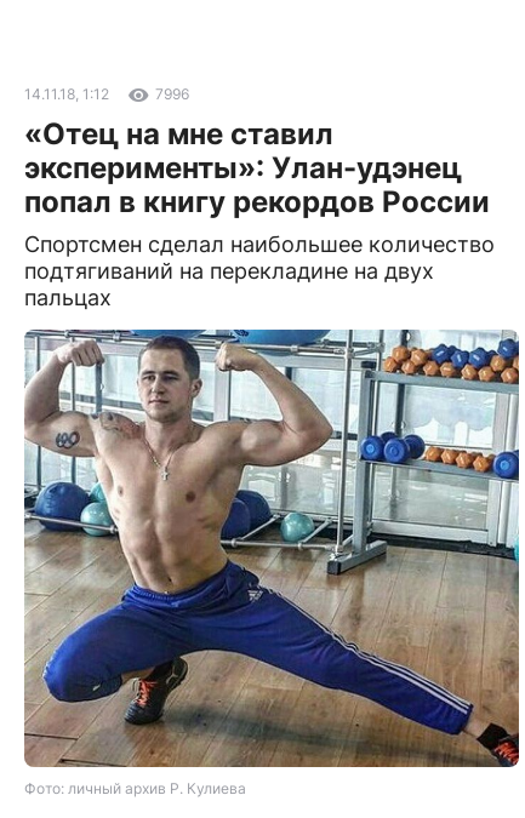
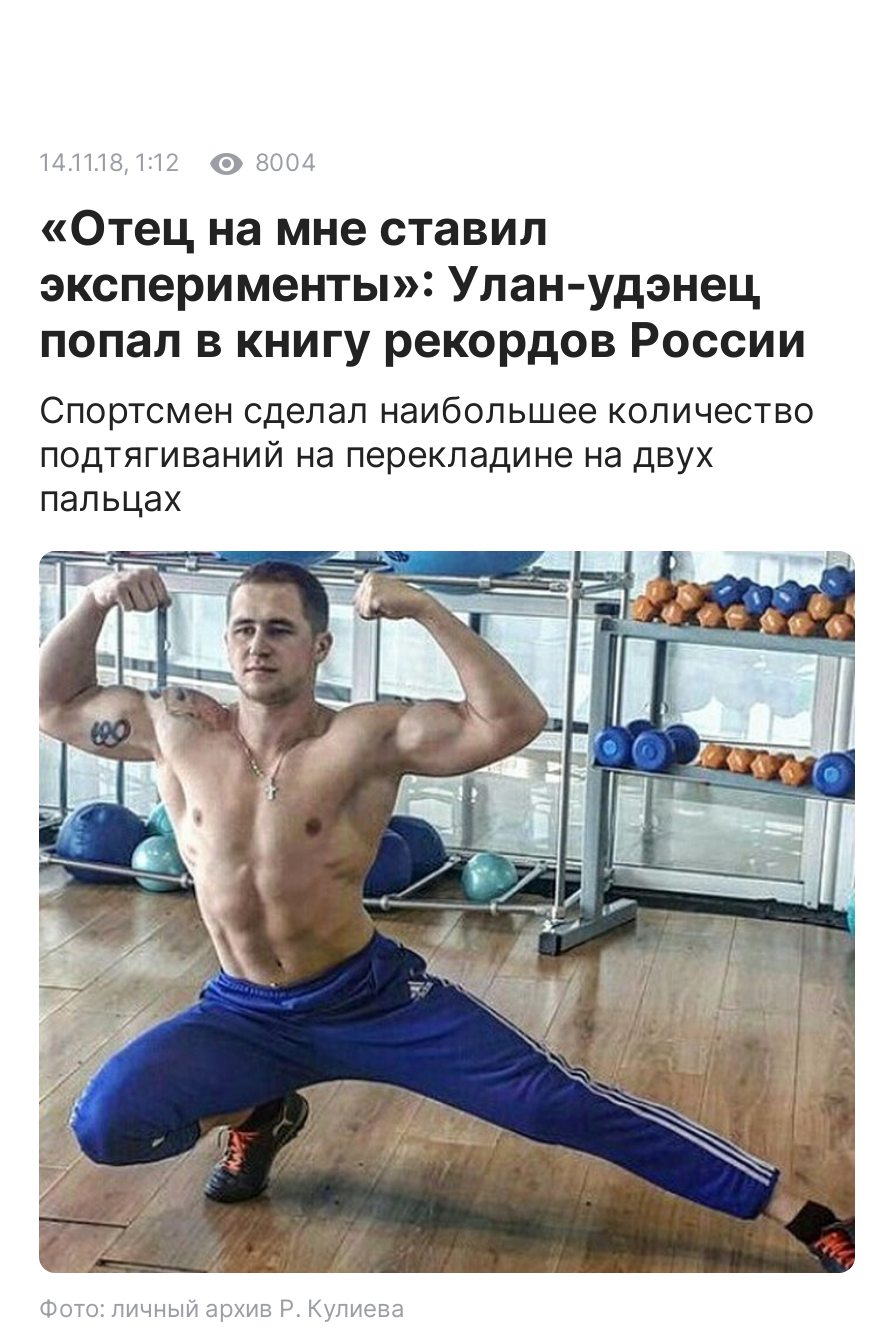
[155,85,189,103] 7996 -> [255,147,317,177] 8004

